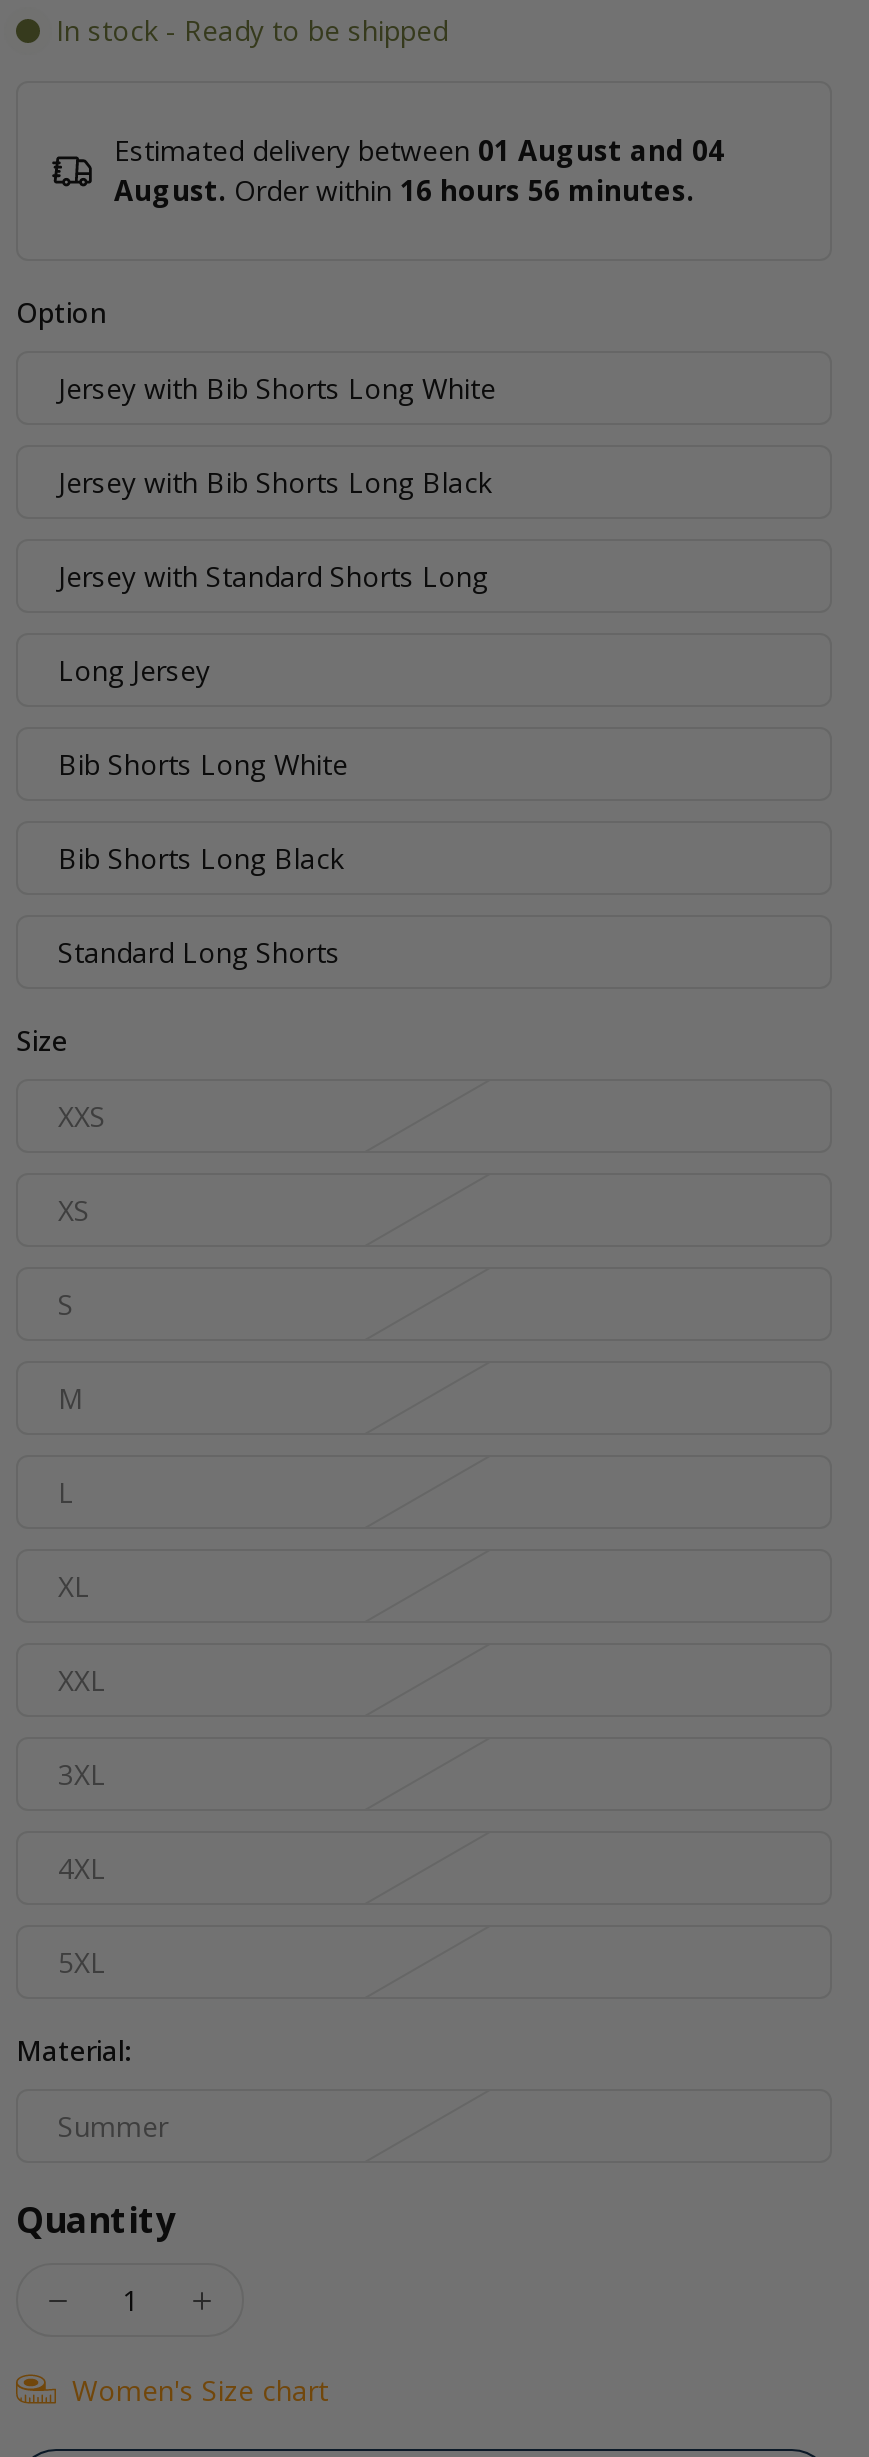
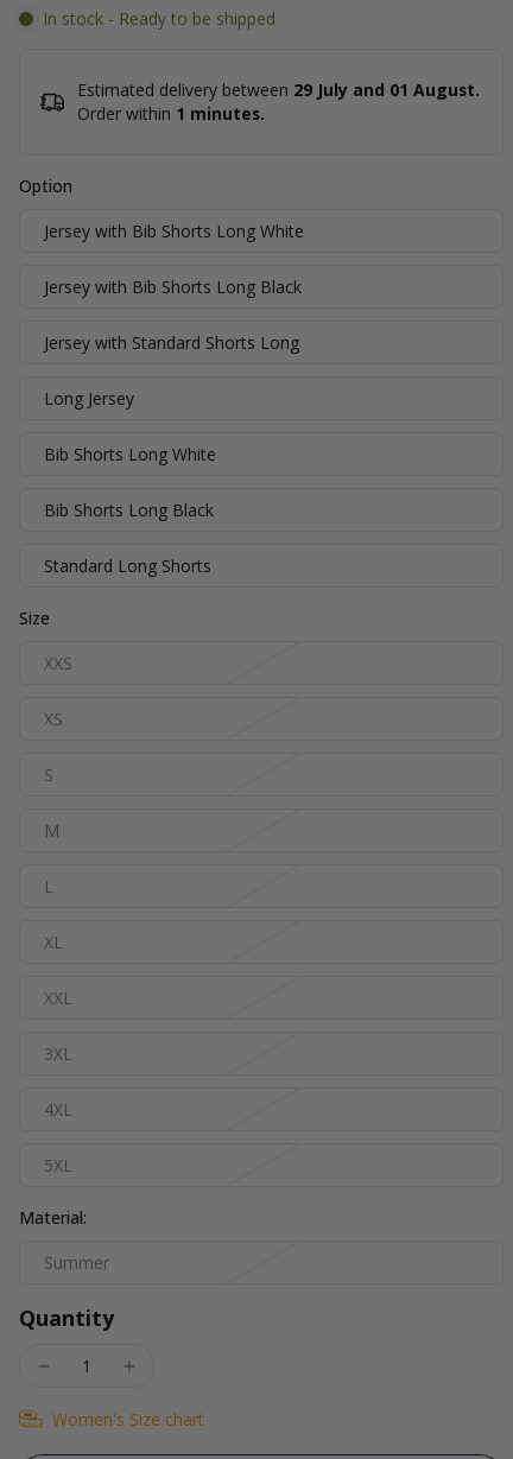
[114,131,724,209] Estimated delivery between 01 August and 04 | August. Order within 16 hours 56 minutes. -> [77,78,480,125] Estimated delivery between 29 July and 01 August. | Order within 1 minutes.

